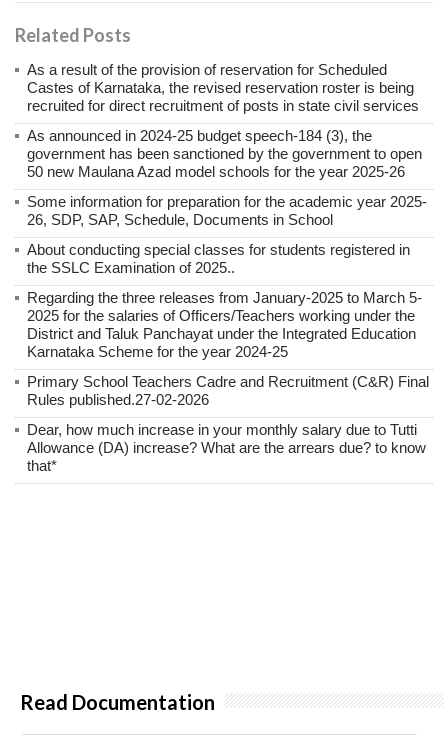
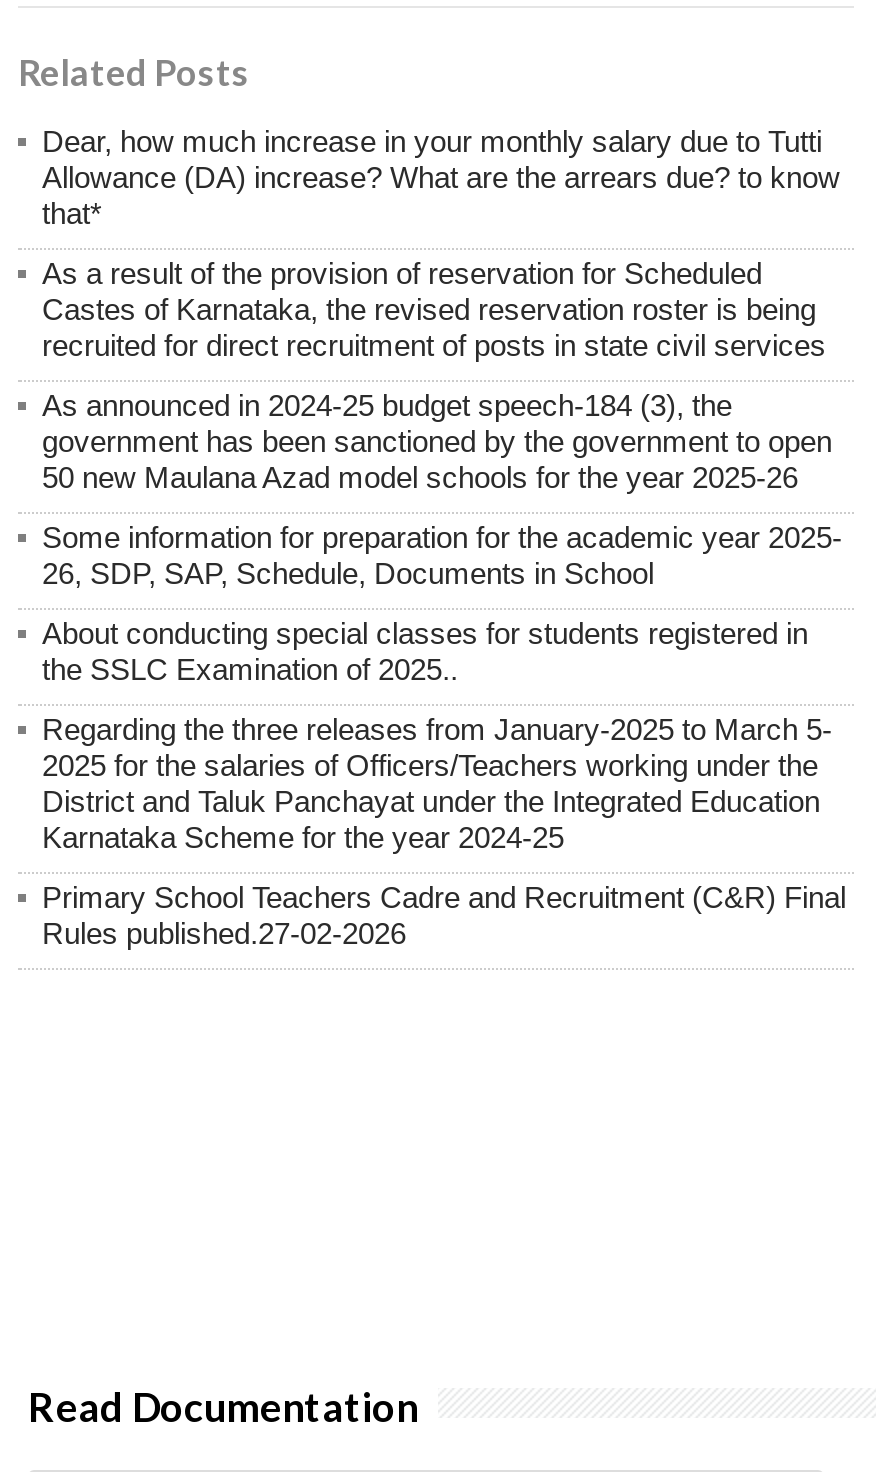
moved [27,61,429,408] -> [42,257,846,951]: As a result of the provision of reservation for Scheduled | Castes of Karnataka, the revised reservation roster is being | recruited for direct recruitment of posts in state civil services | ... | Primary School Teachers Cadre and Recruitment (C&R) Final | Rules published.27-02-2026
moved [27,421,426,474] -> [42,125,840,231]: Dear, how much increase in your monthly salary due to Tutti | Allowance (DA) increase? What are the arrears due? to know | that*

